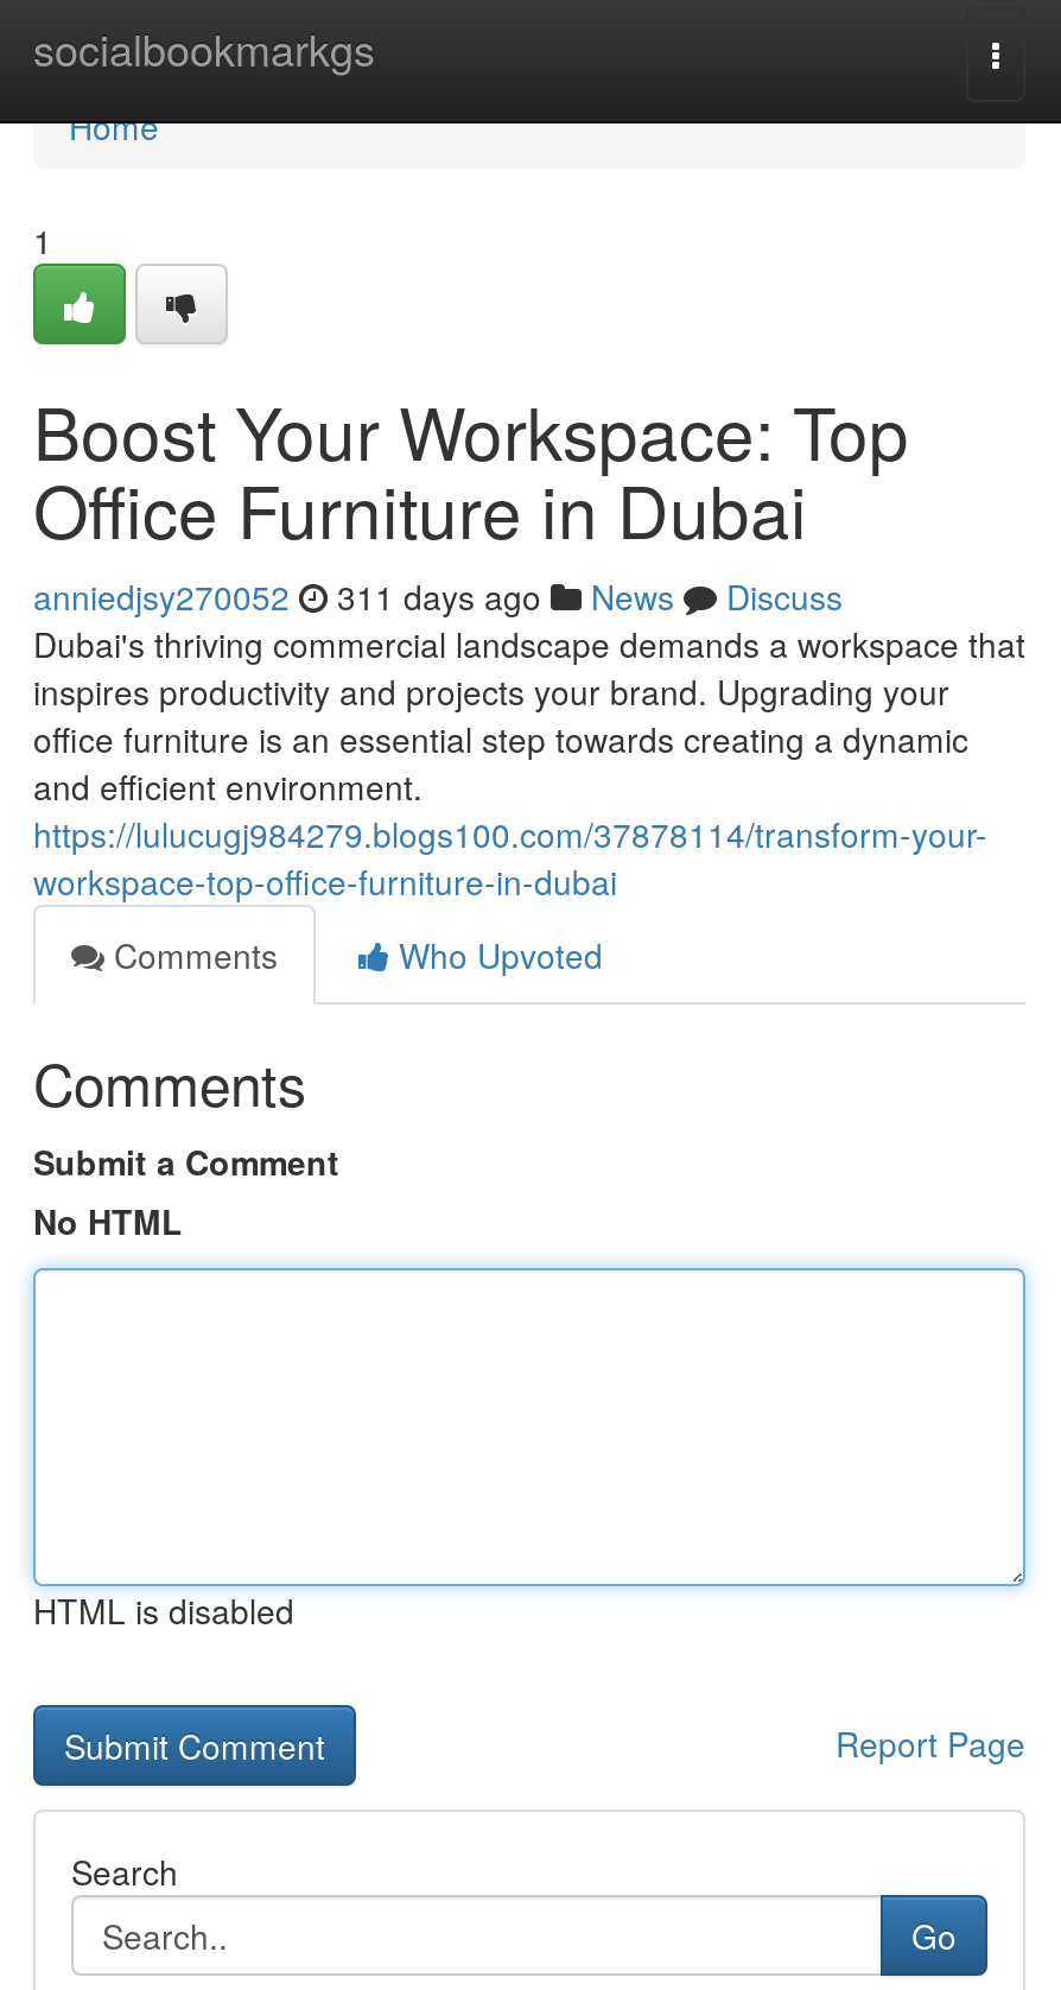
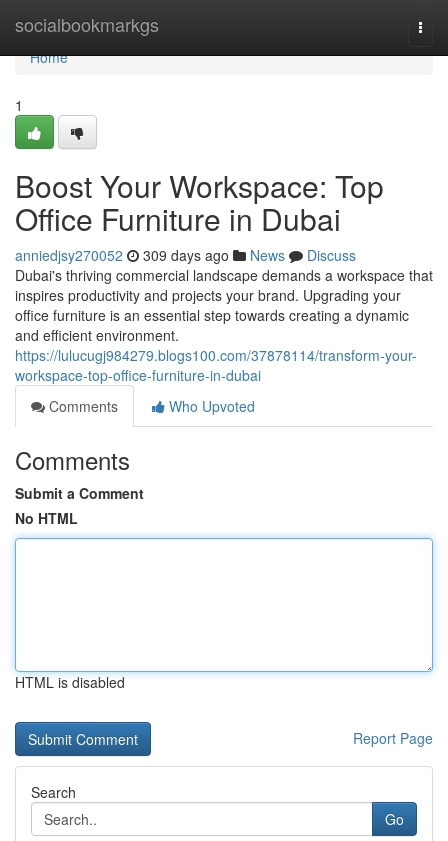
[33,572,843,620] anniedjsy270052 311 days ago News Discuss -> [15,245,356,265] anniedjsy270052 309 days ago News Discuss

